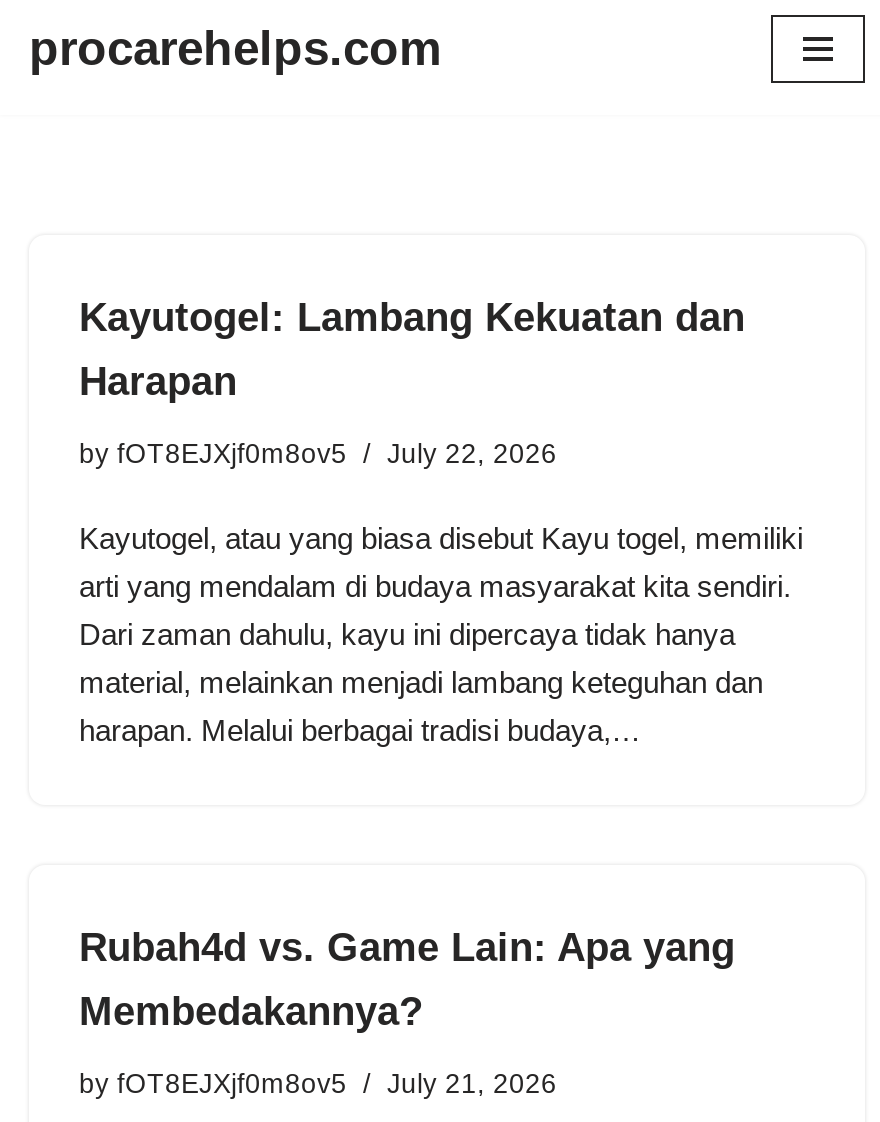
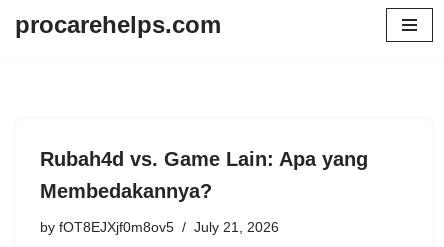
[79,295,803,747] Kayutogel: Lambang Kekuatan dan | Harapan | by fOT8EJXjf0m8ov5 | July 22, 2026 | Kayutogel, atau yang biasa disebut Kayu togel, memiliki | arti yang mendalam di budaya masyarakat kita sendiri. | Dari zaman dahulu, kayu ini dipercaya tidak hanya | material, melainkan menjadi lambang keteguhan dan | harapan. Melalui berbagai tradisi budaya,… -> none

